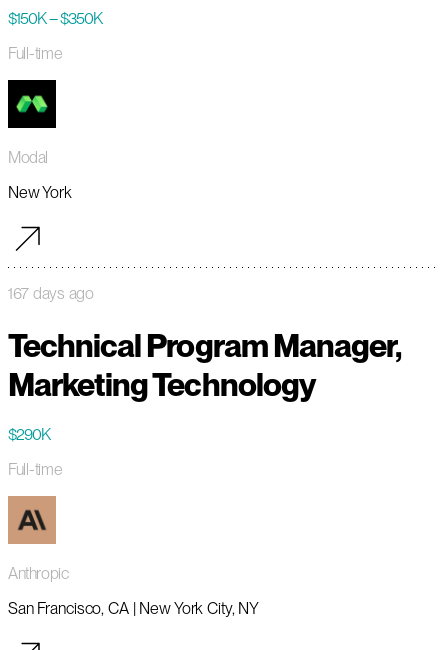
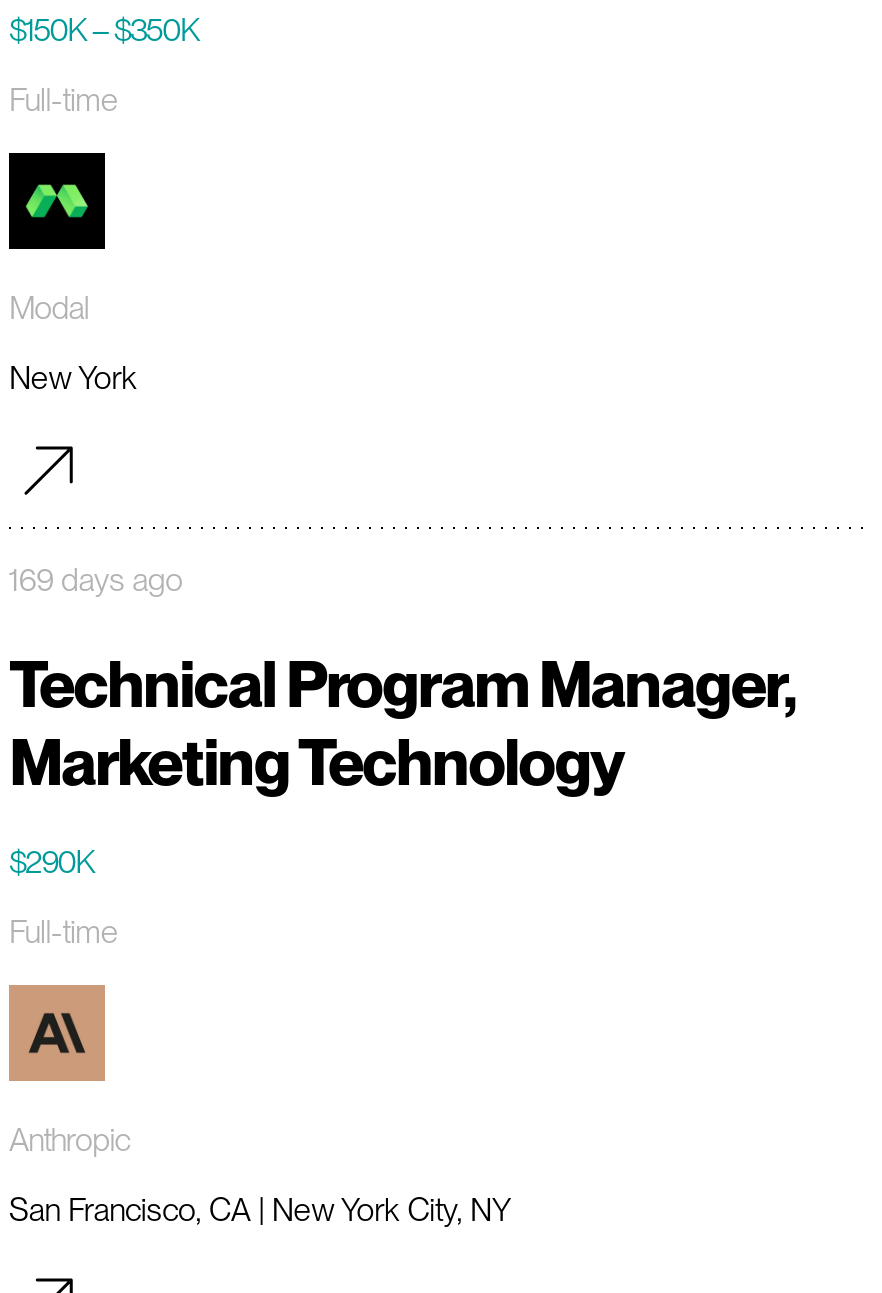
[8,284,94,303] 167 days ago -> [9,562,183,600] 169 days ago

